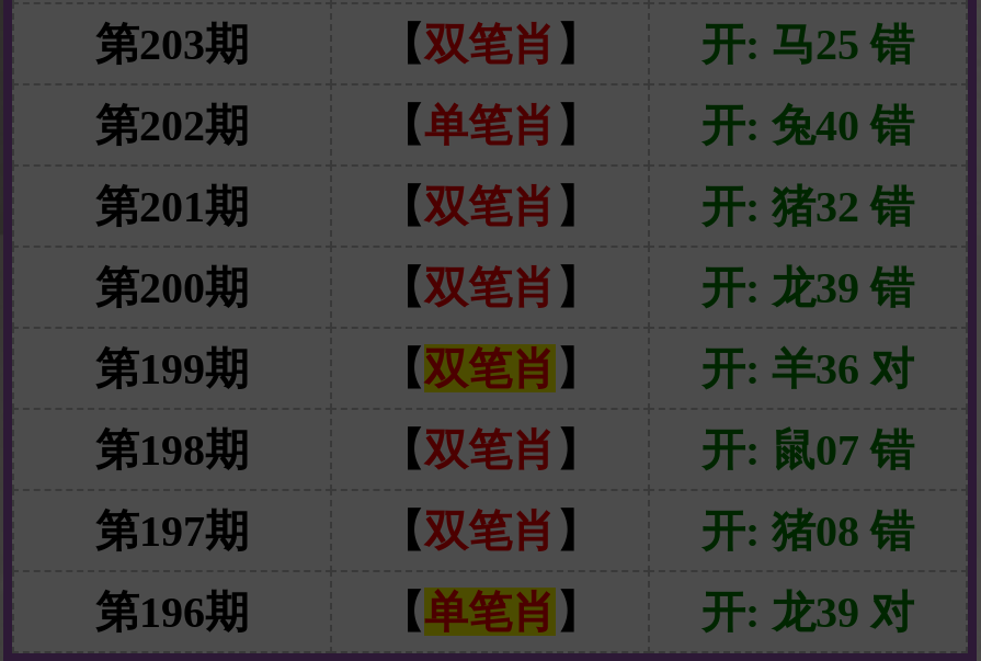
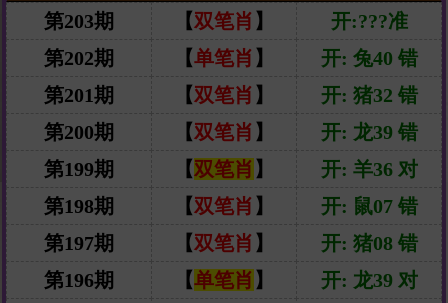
[701,20,914,68] 开: 马25 错 -> [330,10,407,32] 开:???准

